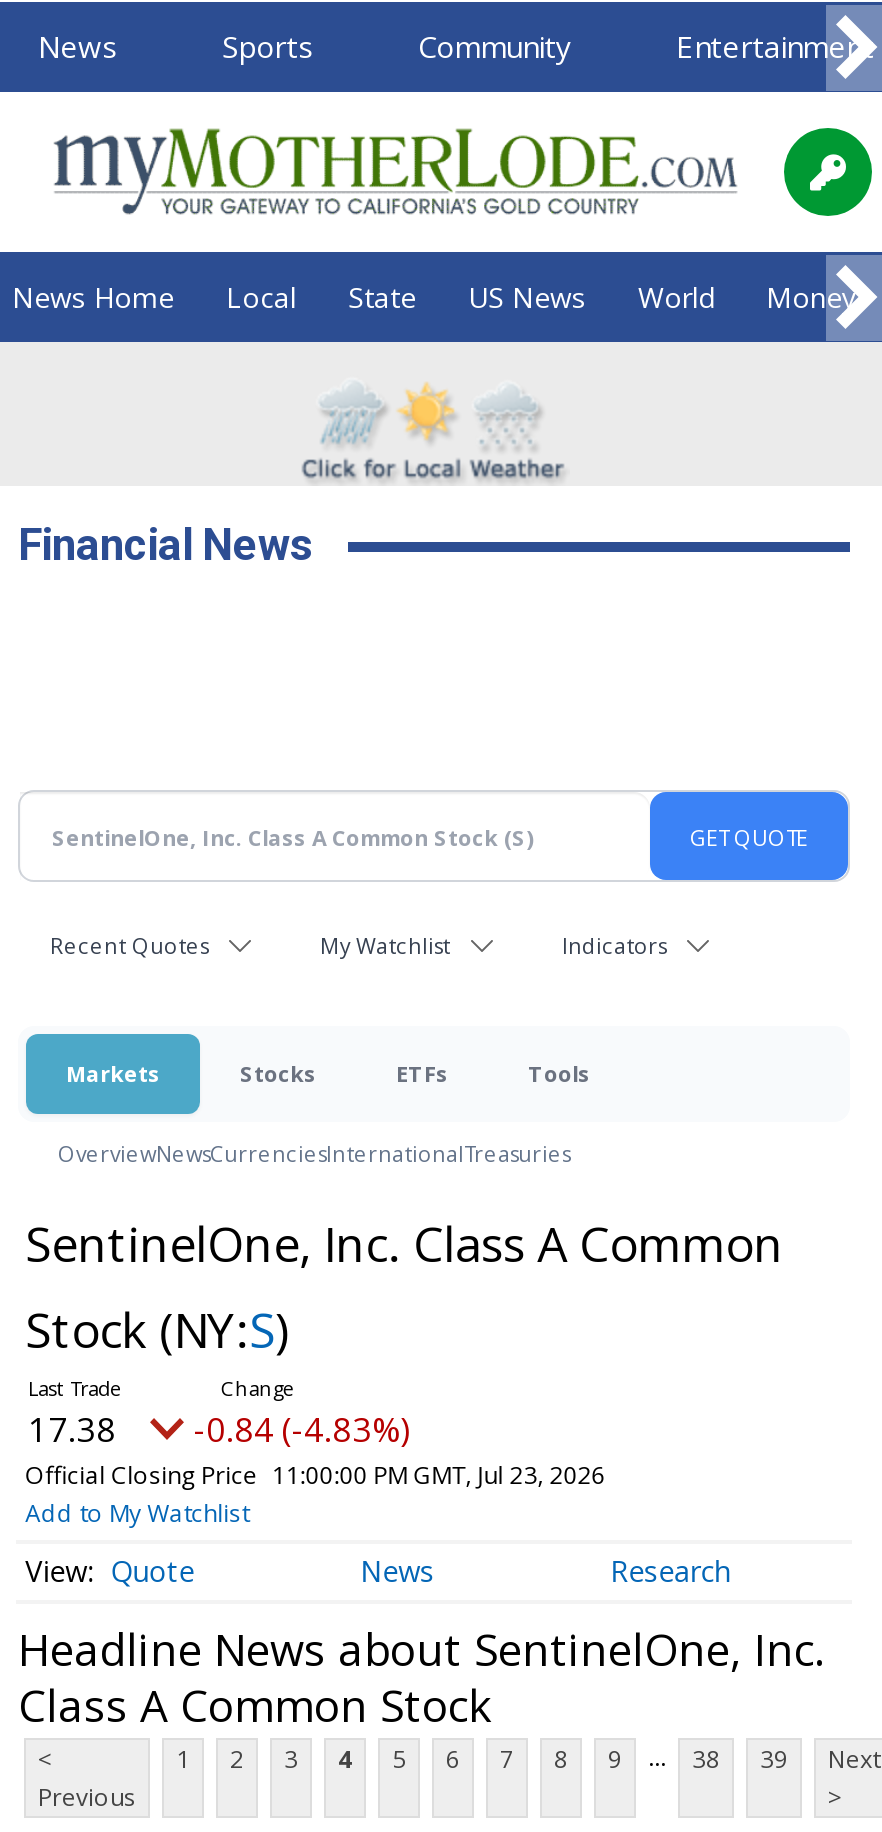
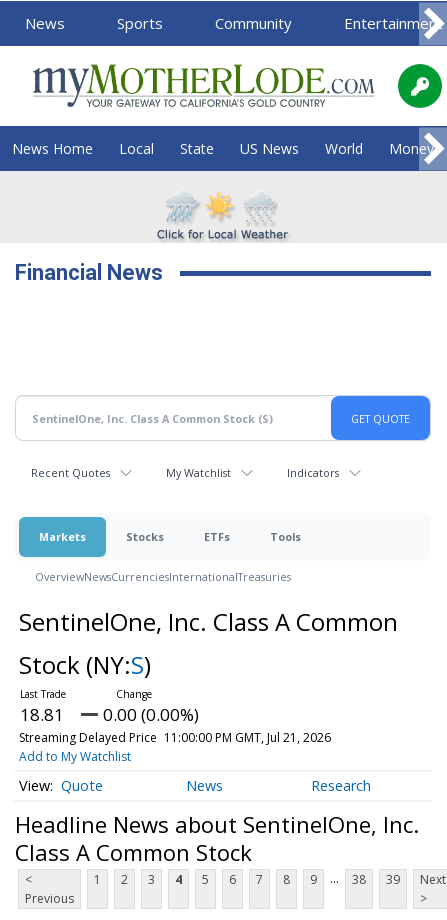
[28,1406,116,1452] 17.38 -> [20,703,64,726] 18.81
[194,1406,410,1452] -0.84 (-4.83%) -> [103,703,199,726] 0.00 (0.00%)
[25,1458,606,1492] Official Closing Price 11:00:00 PM GMT, Jul 23, 2026 -> [19,729,331,746] Streaming Delayed Price 11:00:00 PM GMT, Jul 21, 2026

